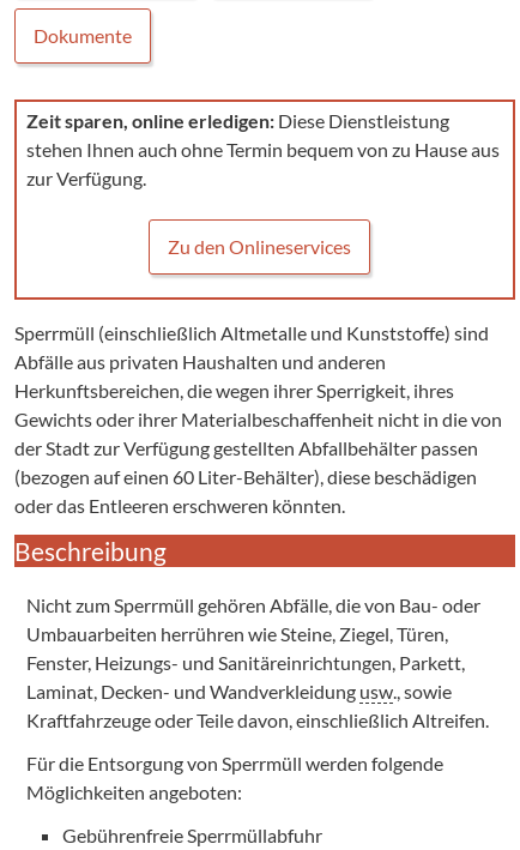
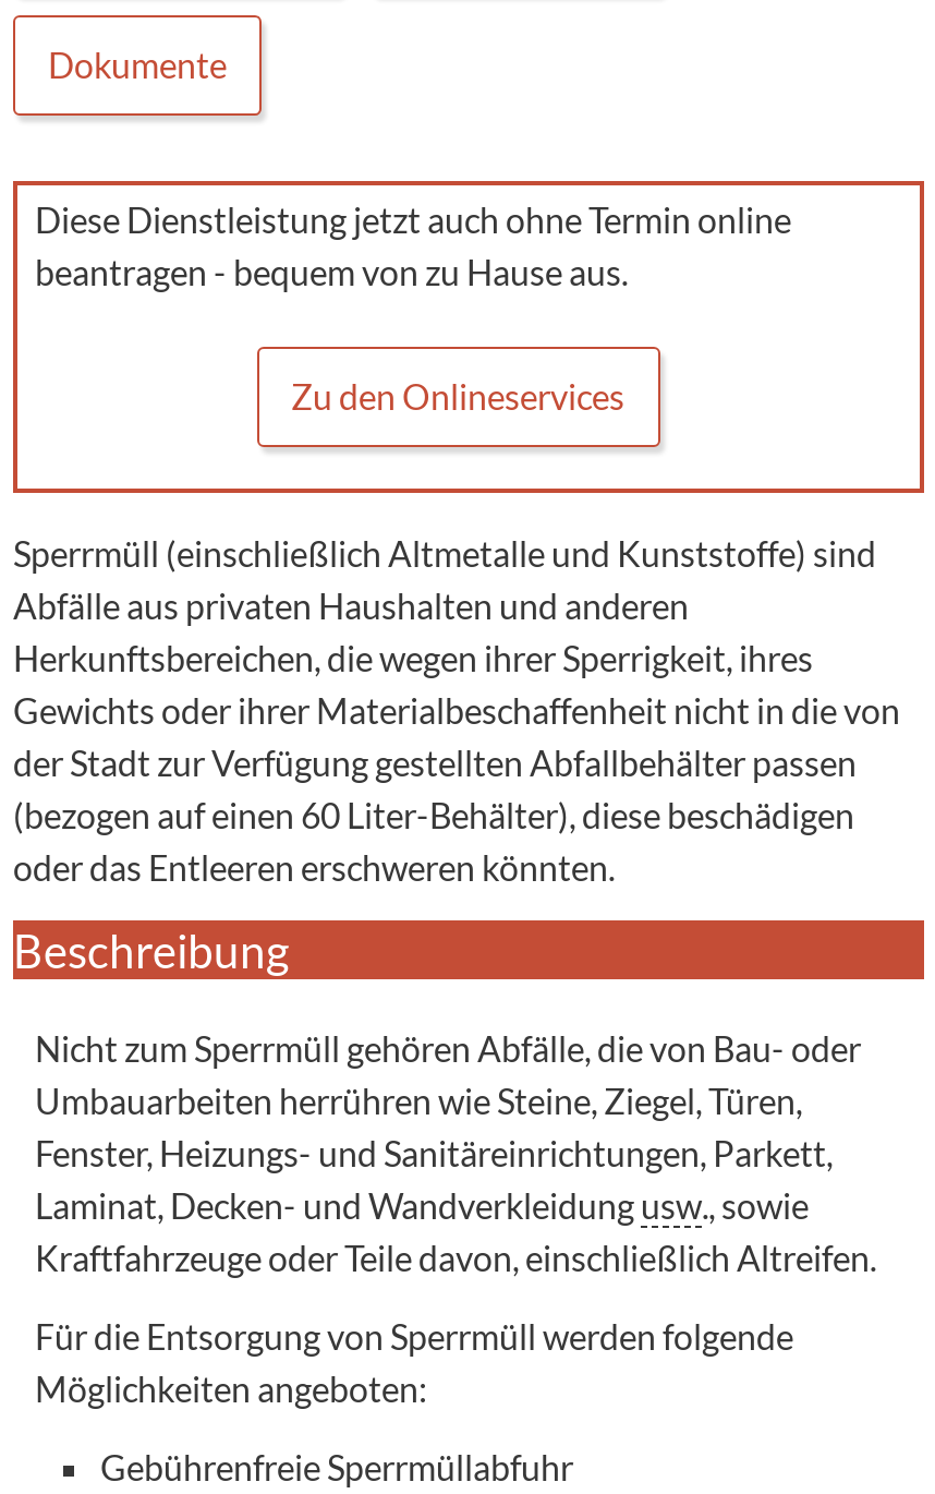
[26,108,500,189] Zeit sparen, online erledigen: Diese Dienstleistung | stehen Ihnen auch ohne Termin bequem von zu Hause aus | zur Verfügung. -> [35,197,791,291] Diese Dienstleistung jetzt auch ohne Termin online | beantragen - bequem von zu Hause aus.

